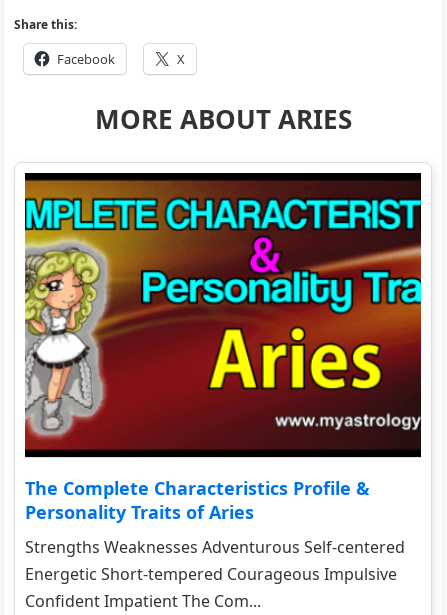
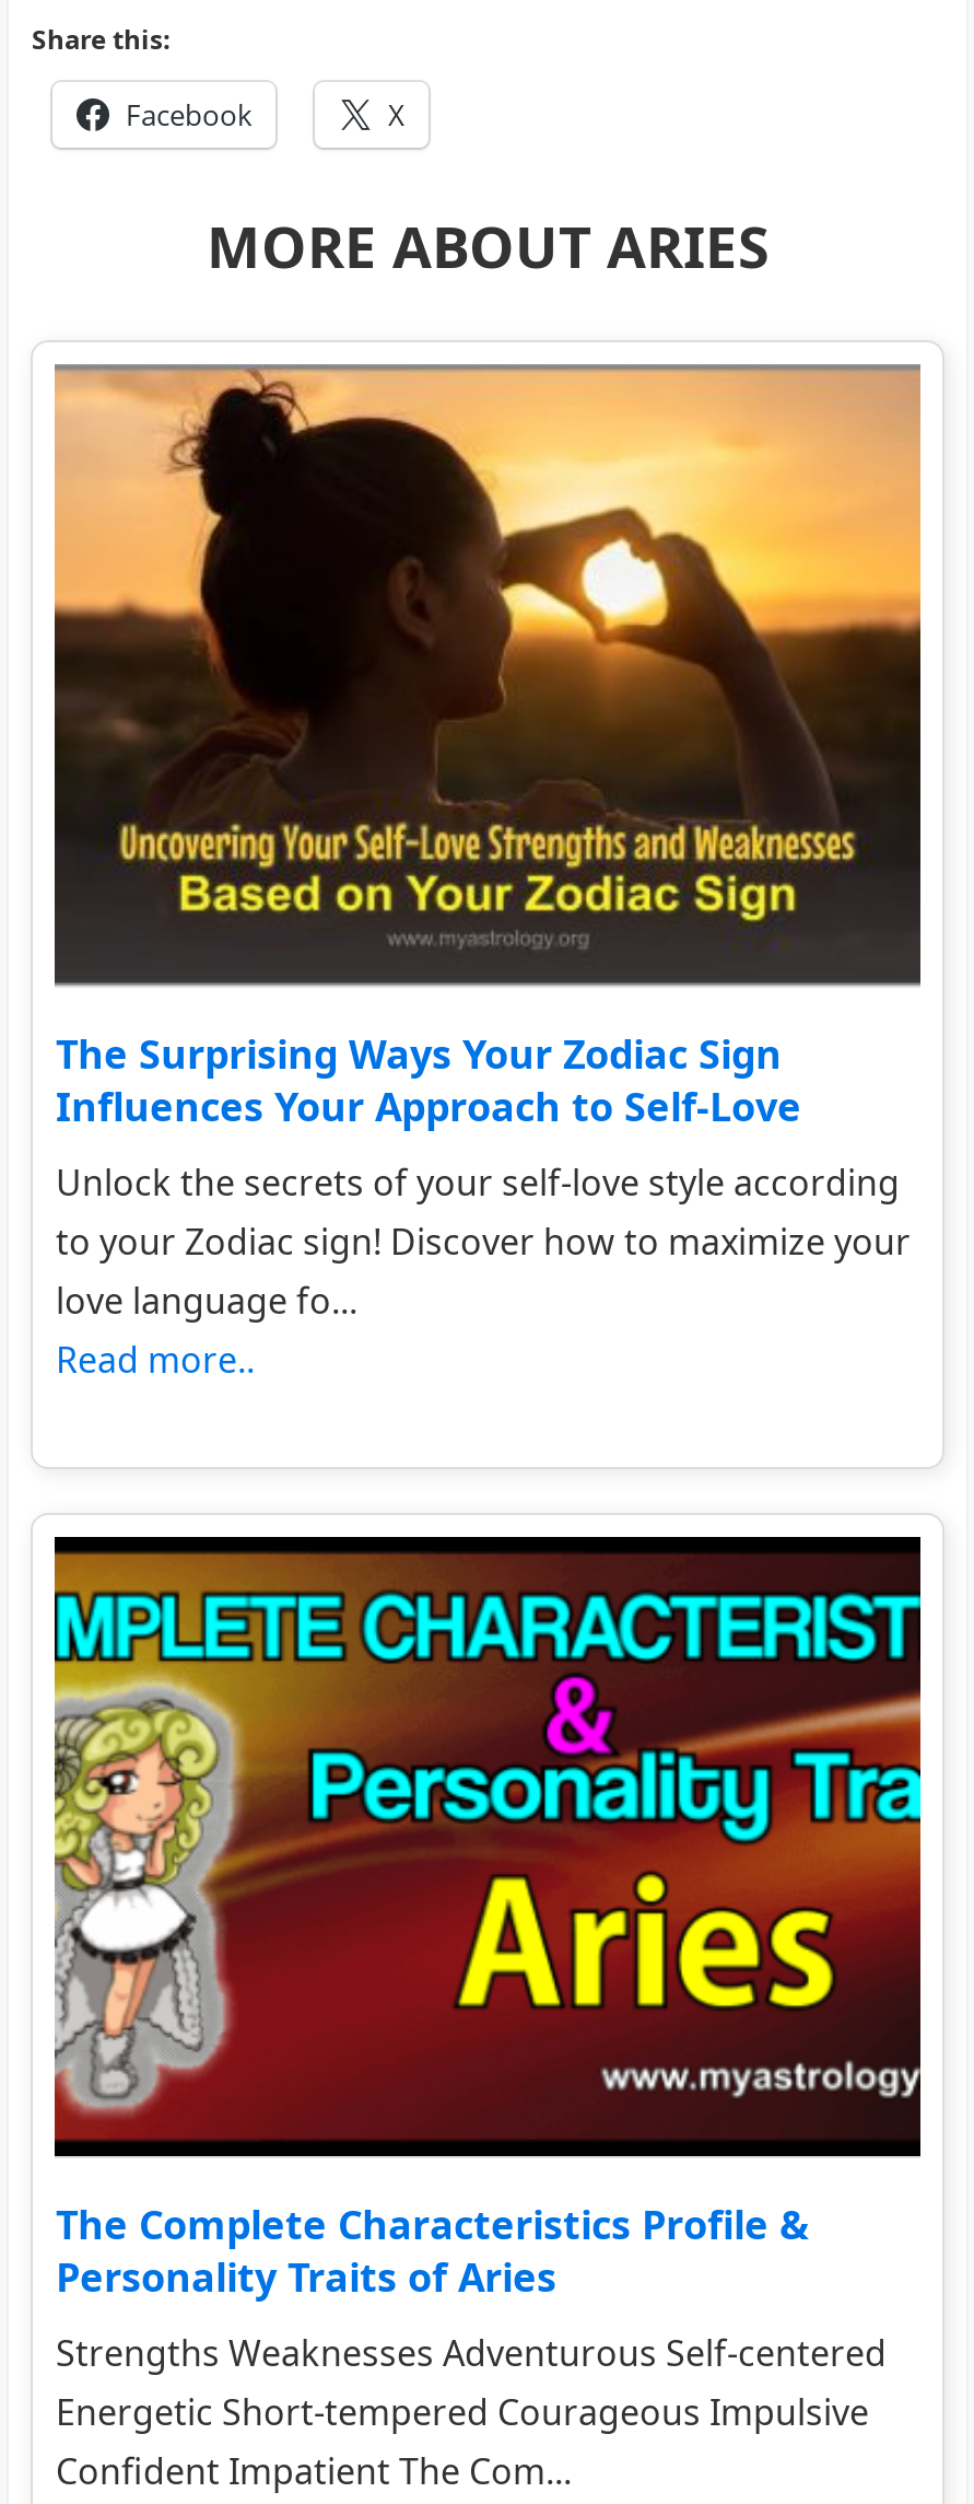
none -> [52,366,923,1383] [image] | The Surprising Ways Your Zodiac Sign | Influences Your Approach to Self-Love | Unlock the secrets of your self-love style according | to your Zodiac sign! Discover how to maximize your | love language fo... | Read more..

